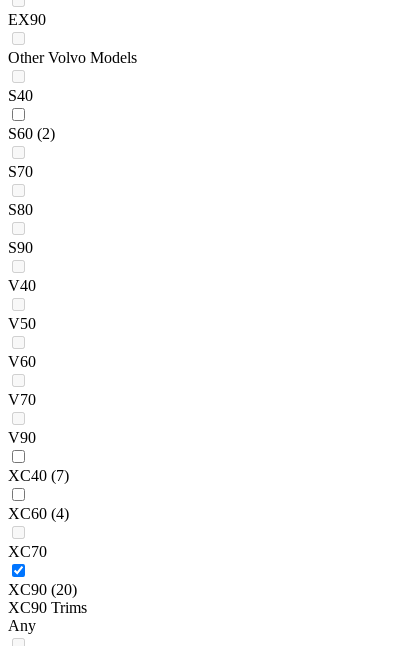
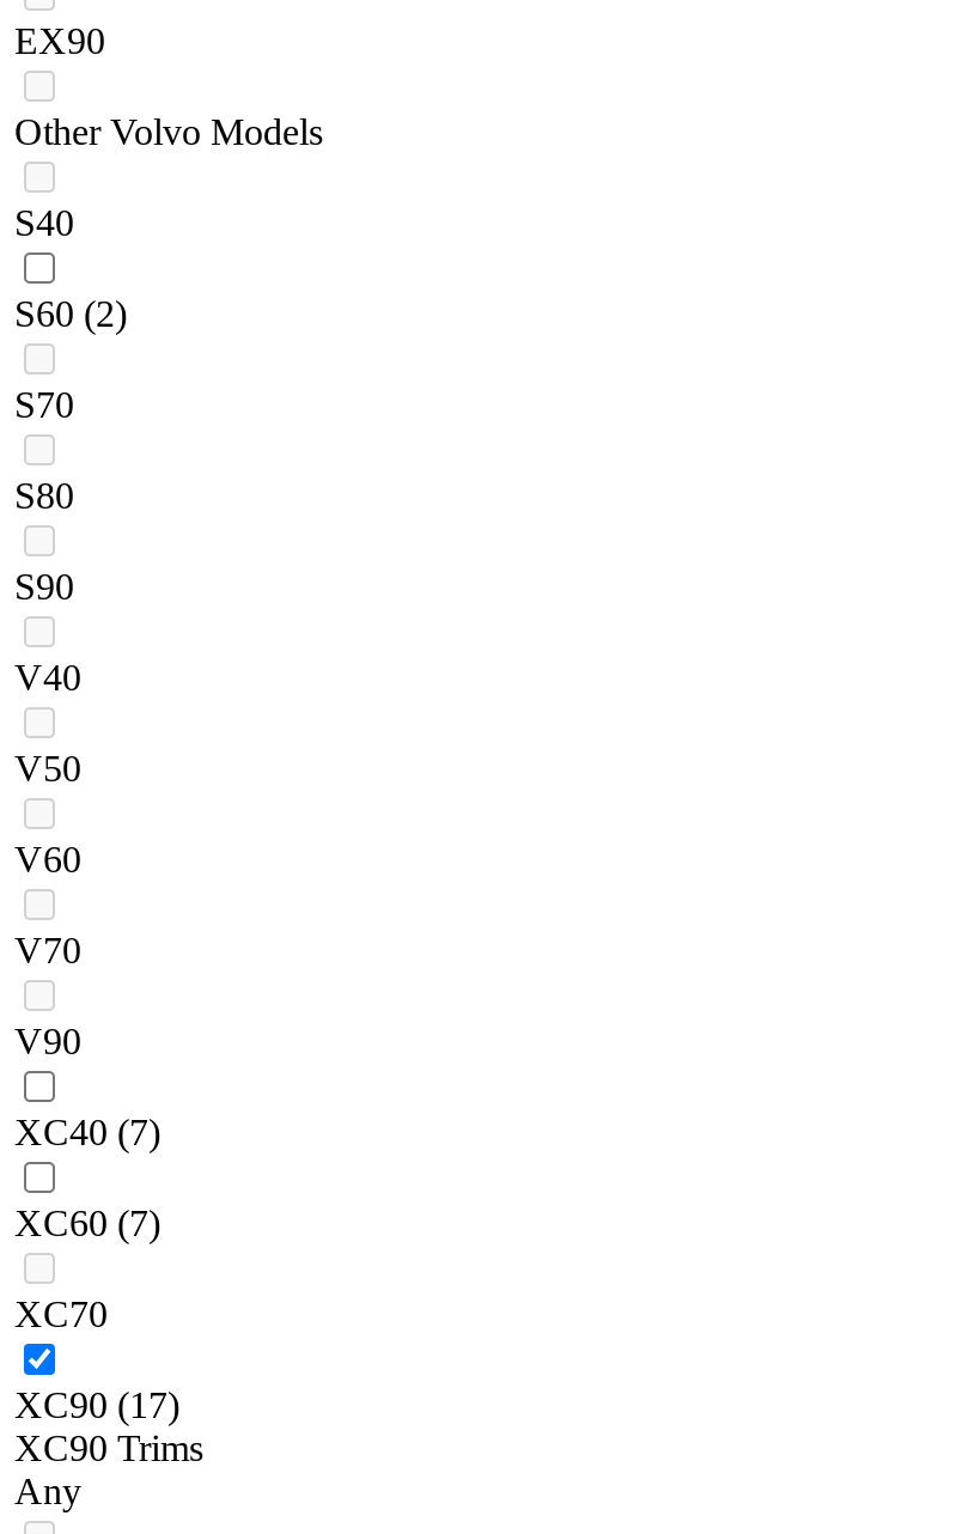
[8,505,69,522] XC60 (4) -> [14,1204,160,1244] XC60 (7)
[8,581,77,598] XC90 (20) -> [14,1385,179,1426] XC90 (17)

